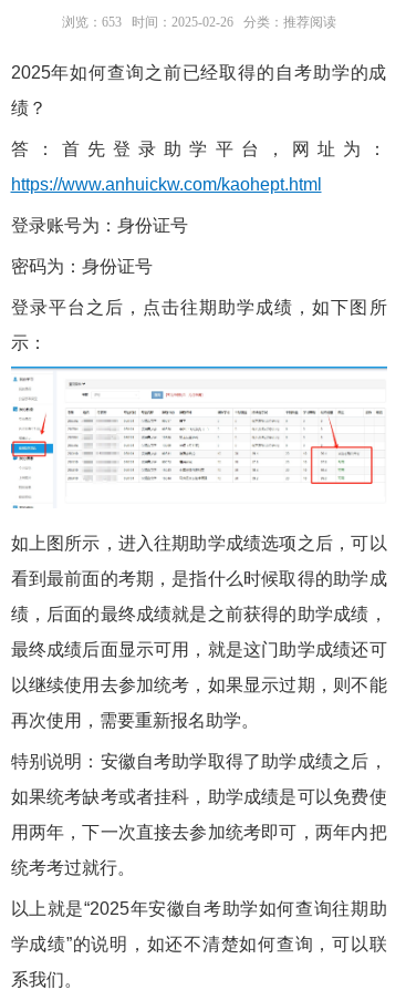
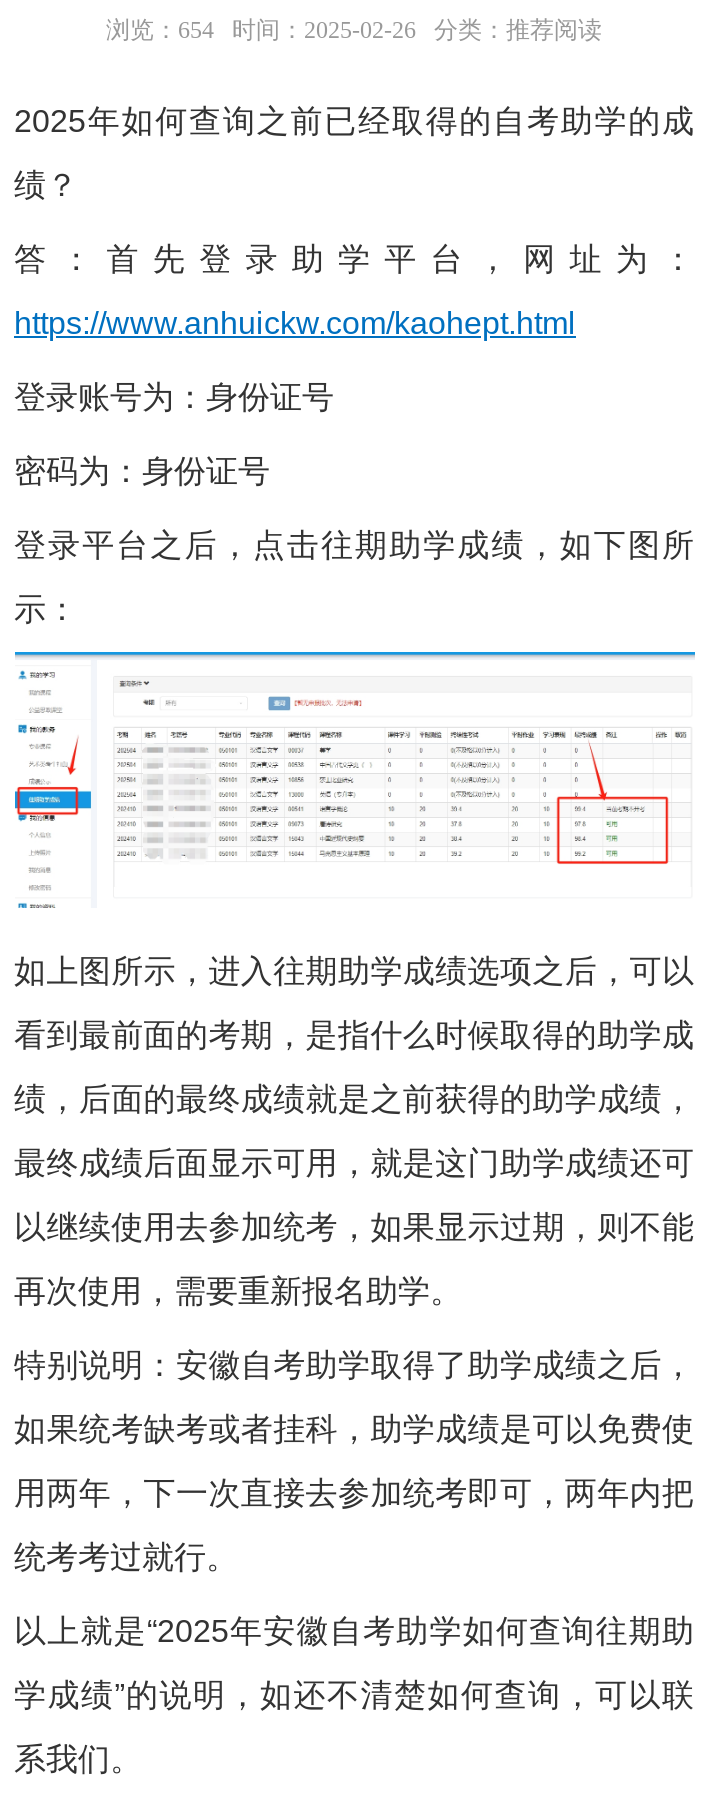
[61,14,336,30] 浏览：653 时间：2025-02-26 分类：推荐阅读 -> [106,16,602,44] 浏览：654 时间：2025-02-26 分类：推荐阅读

